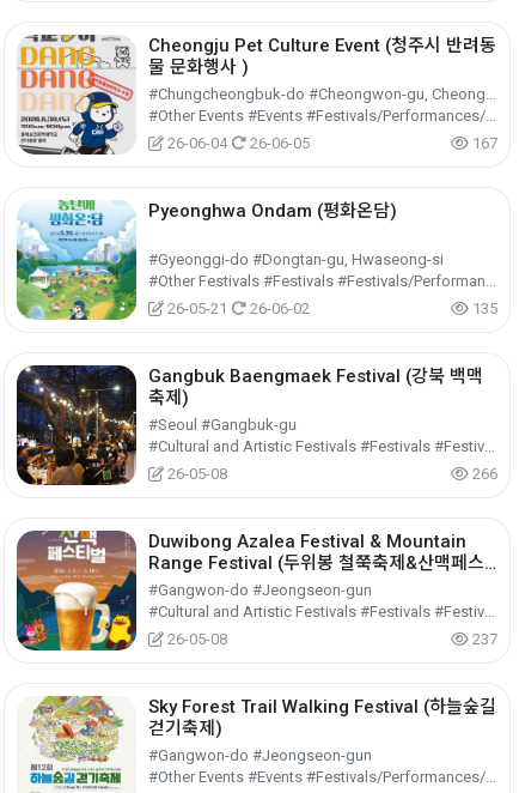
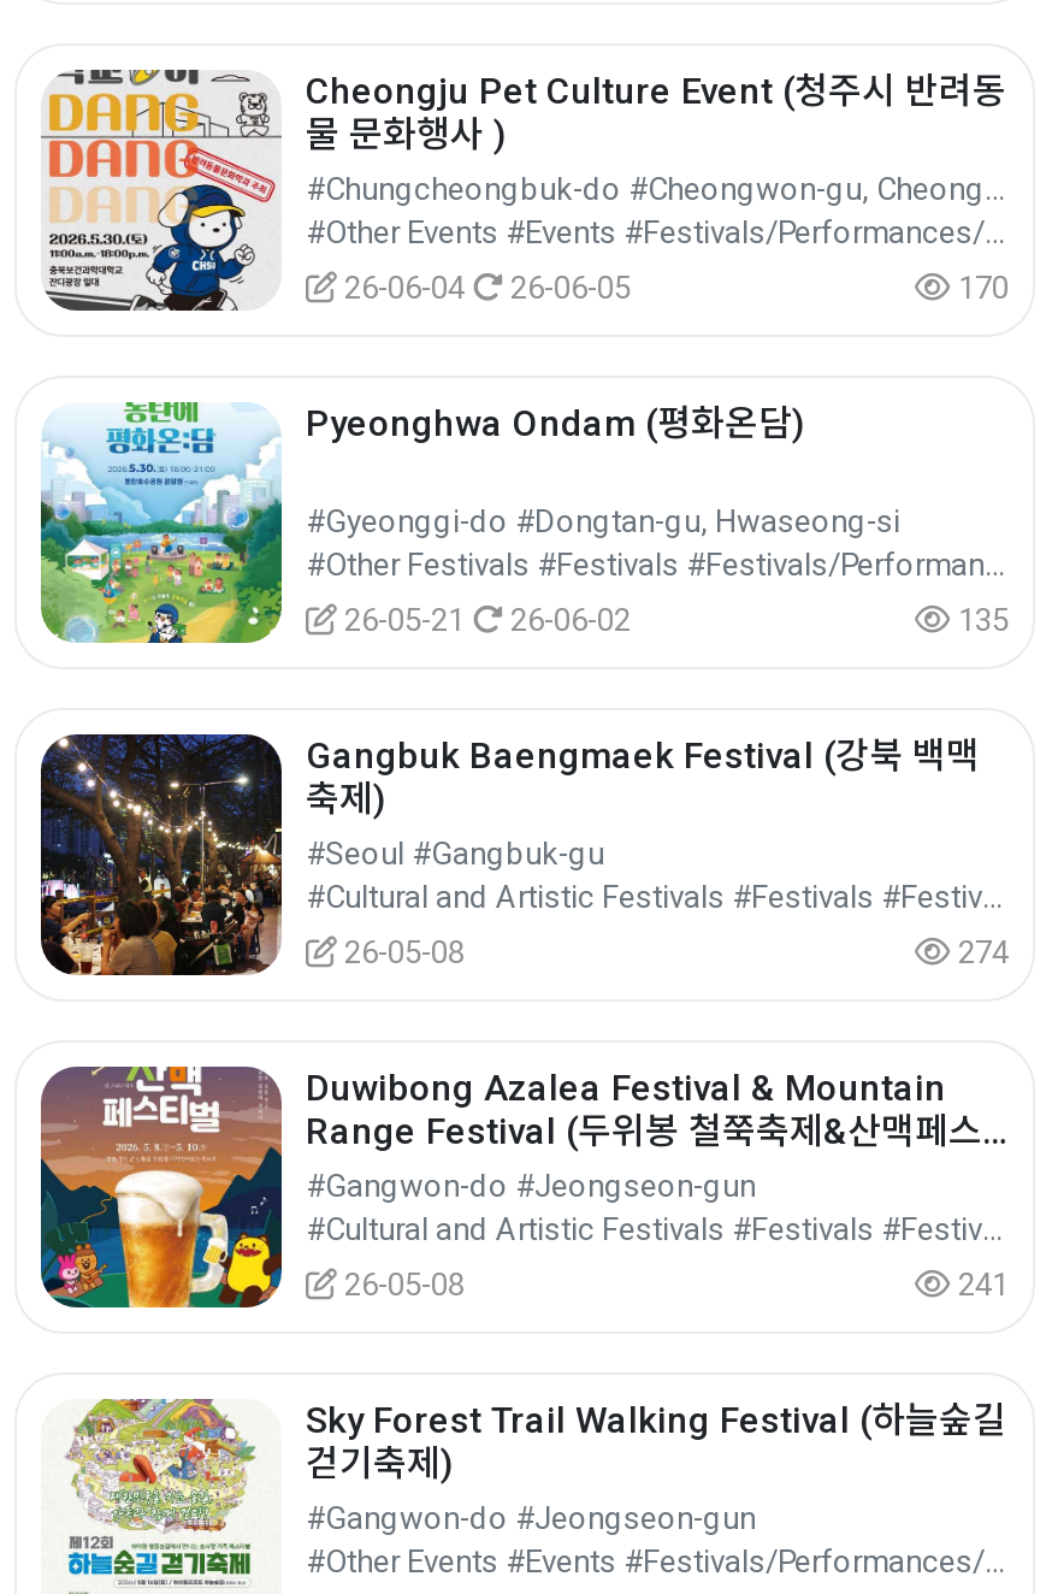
[469,134,497,152] 167 -> [951,270,1009,306] 170
[469,465,497,483] 266 -> [951,934,1009,970] 274
[469,630,497,648] 237 -> [951,1267,1009,1303] 241

